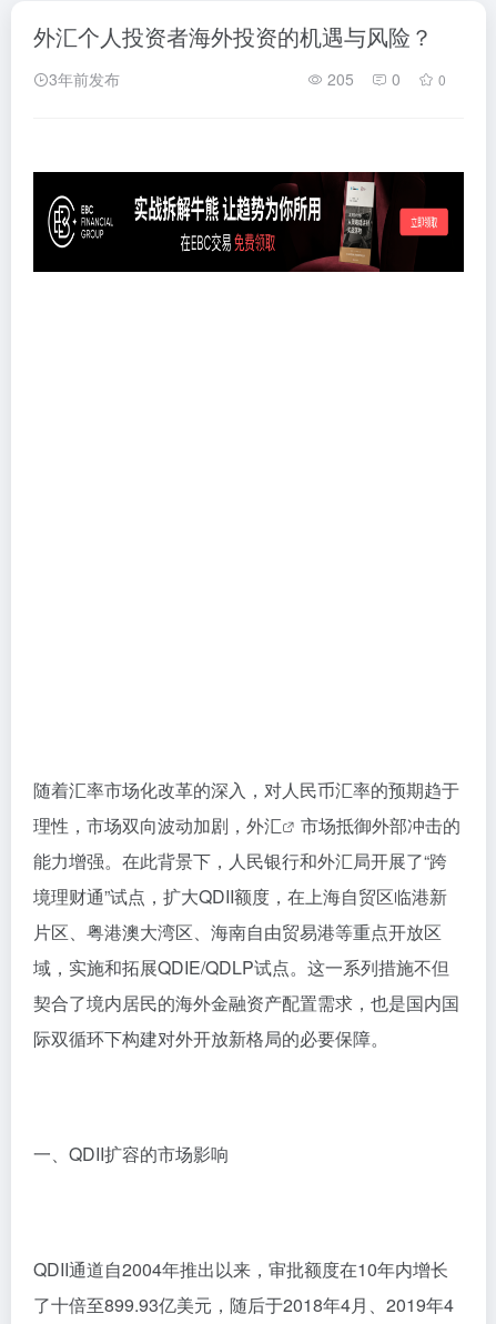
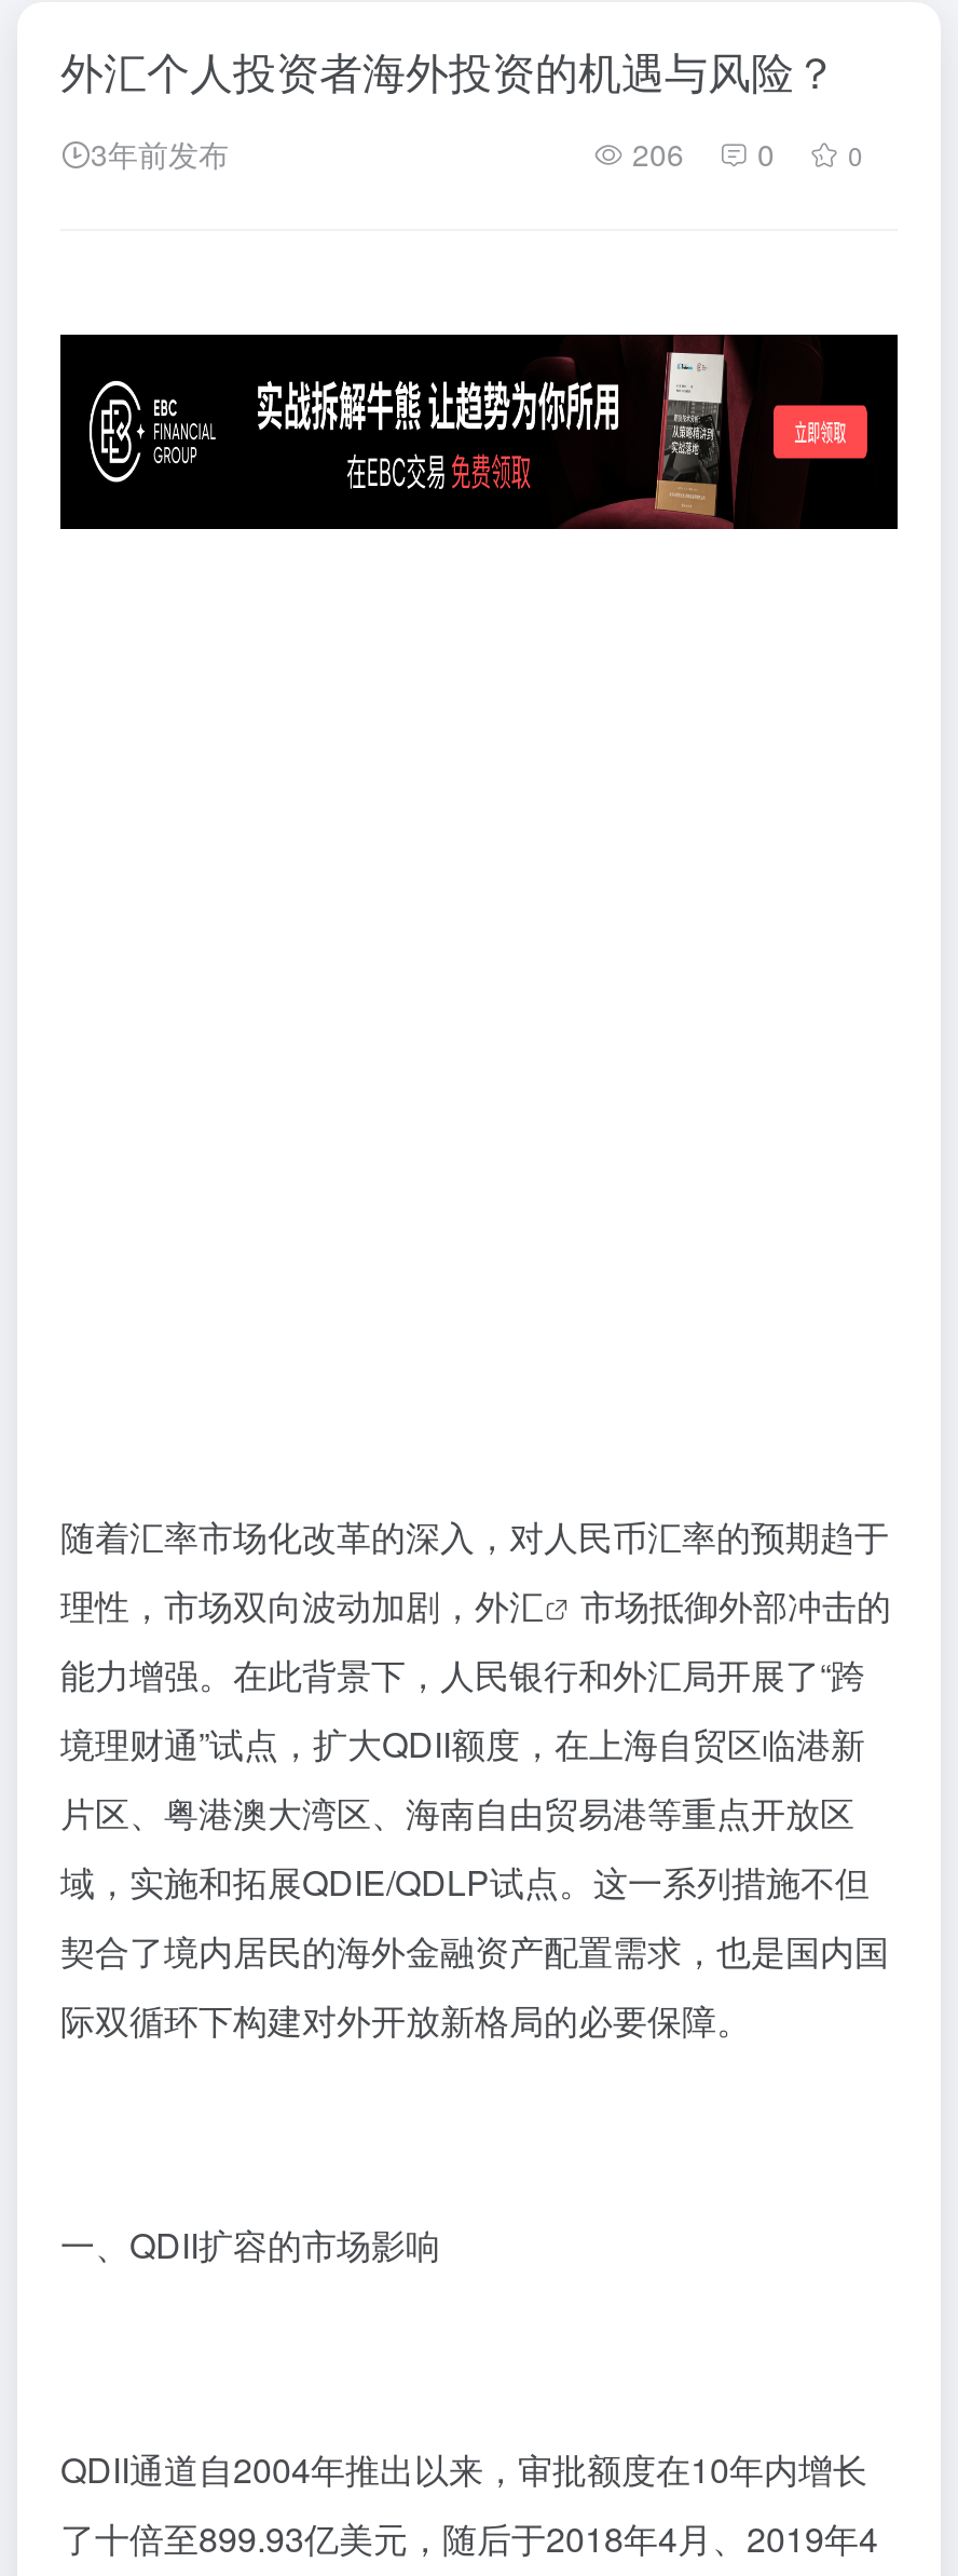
[323,68,446,90] 205 0 0 -> [624,132,863,175] 206 0 0

